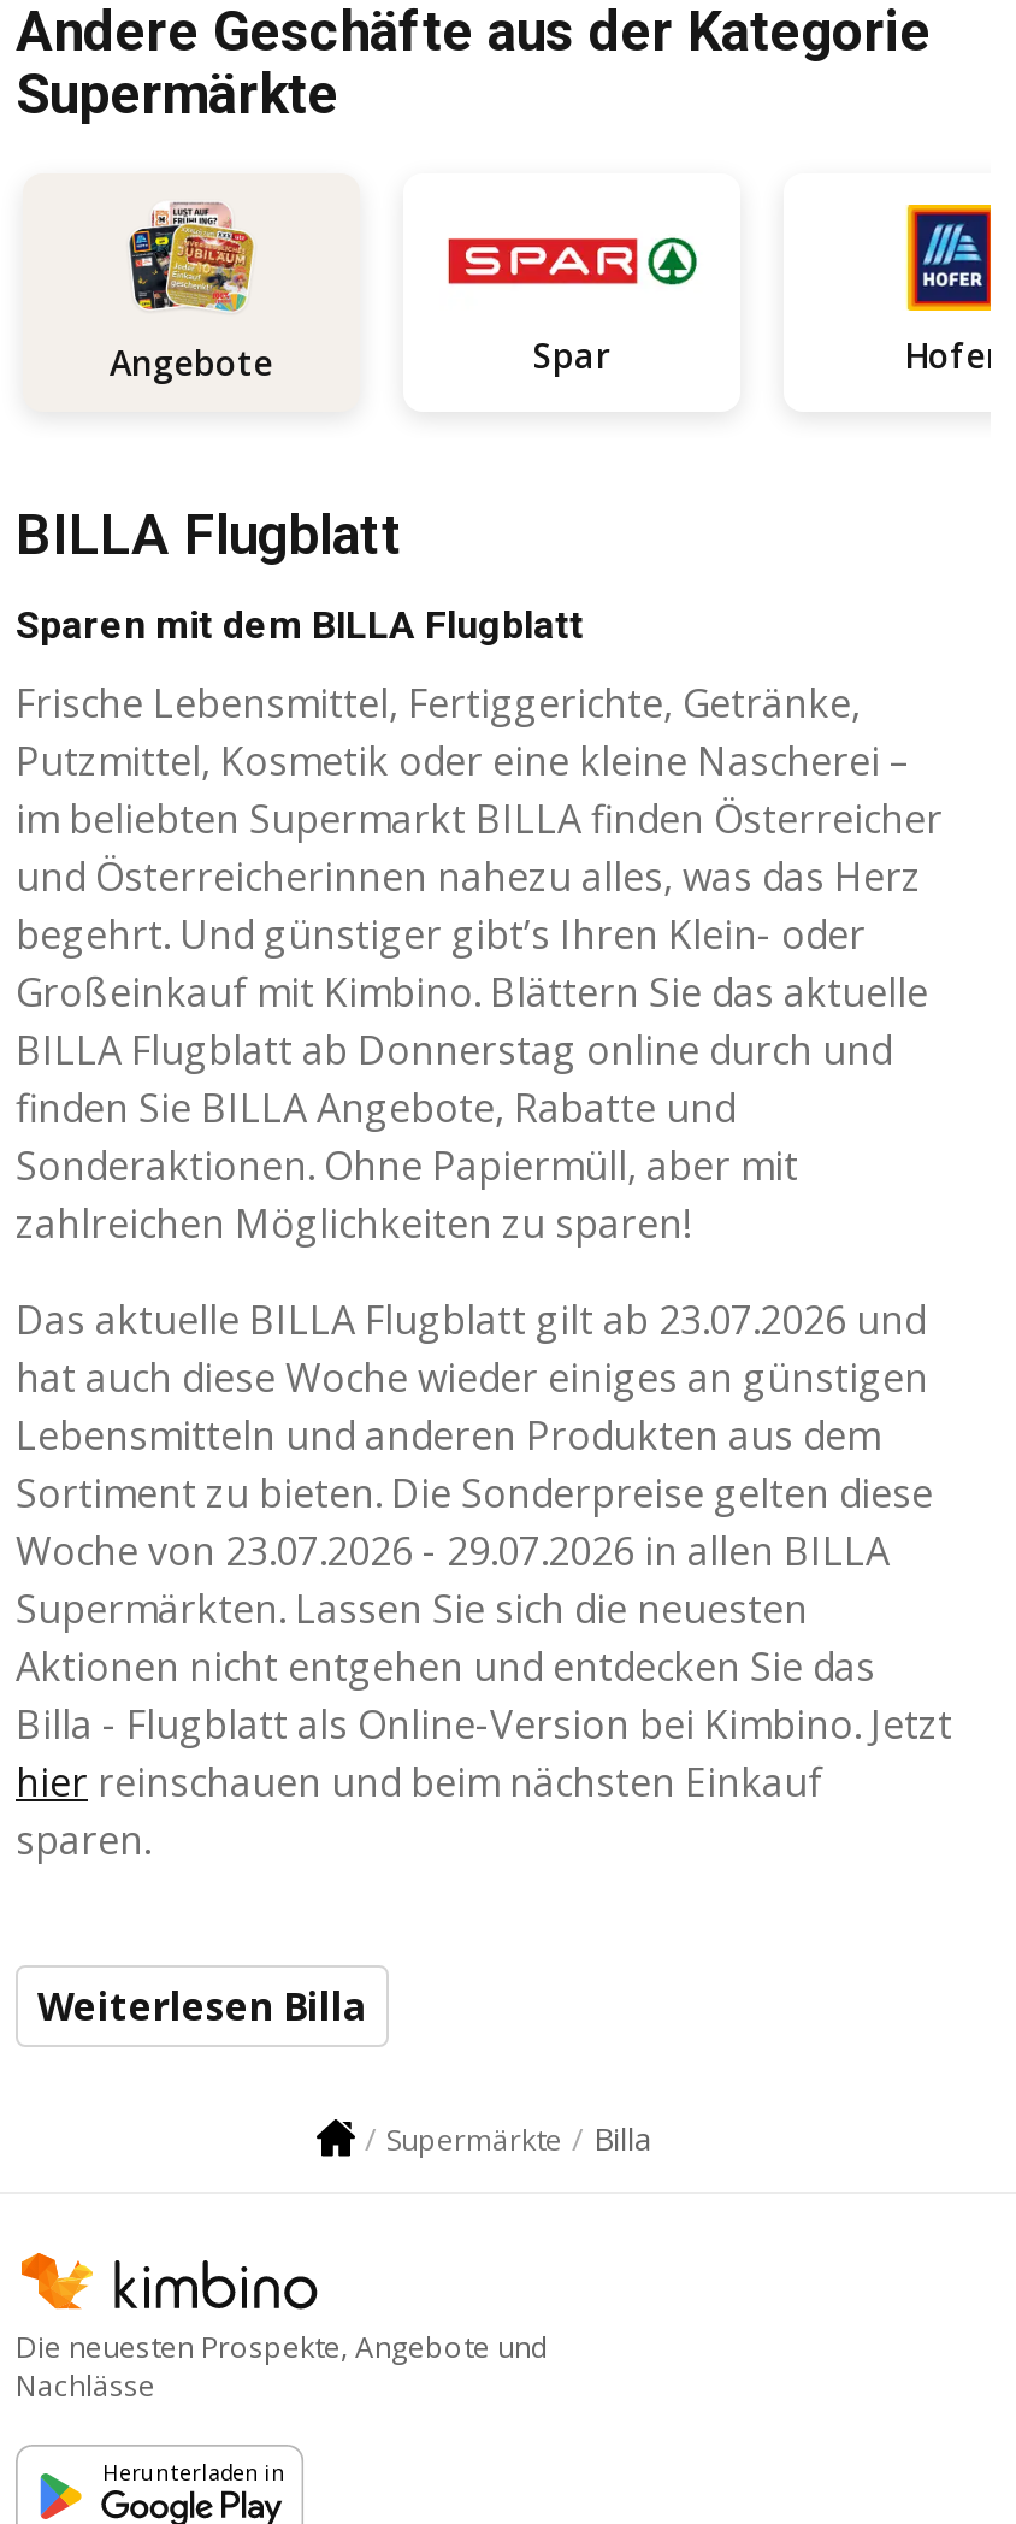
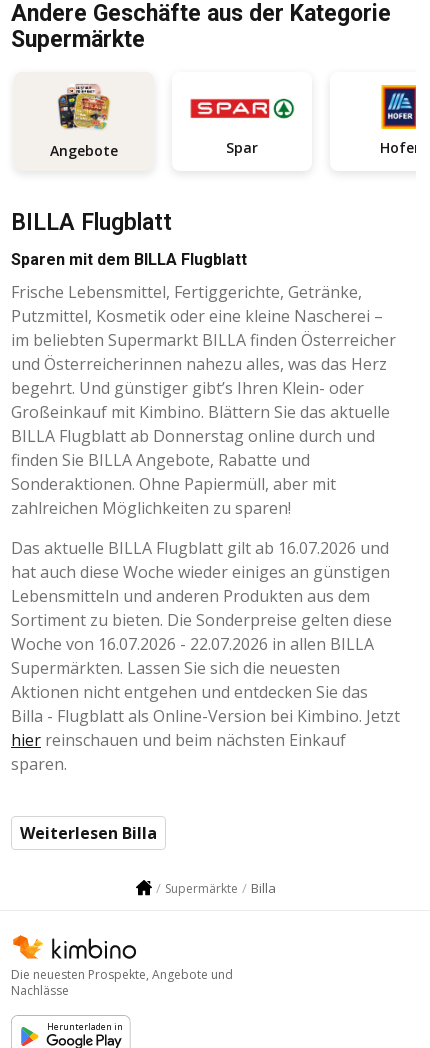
[16,1293,926,1346] Das aktuelle BILLA Flugblatt gilt ab 23.07.2026 und -> [11,537,389,559] Das aktuelle BILLA Flugblatt gilt ab 16.07.2026 und
[16,1525,890,1577] Woche von 23.07.2026 - 29.07.2026 in allen BILLA -> [11,633,374,655] Woche von 16.07.2026 - 22.07.2026 in allen BILLA

